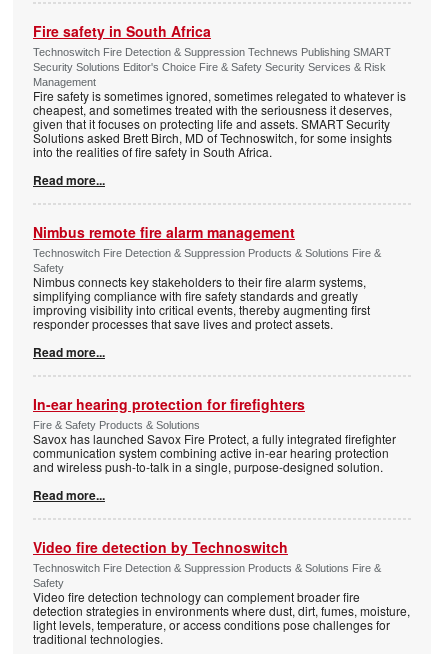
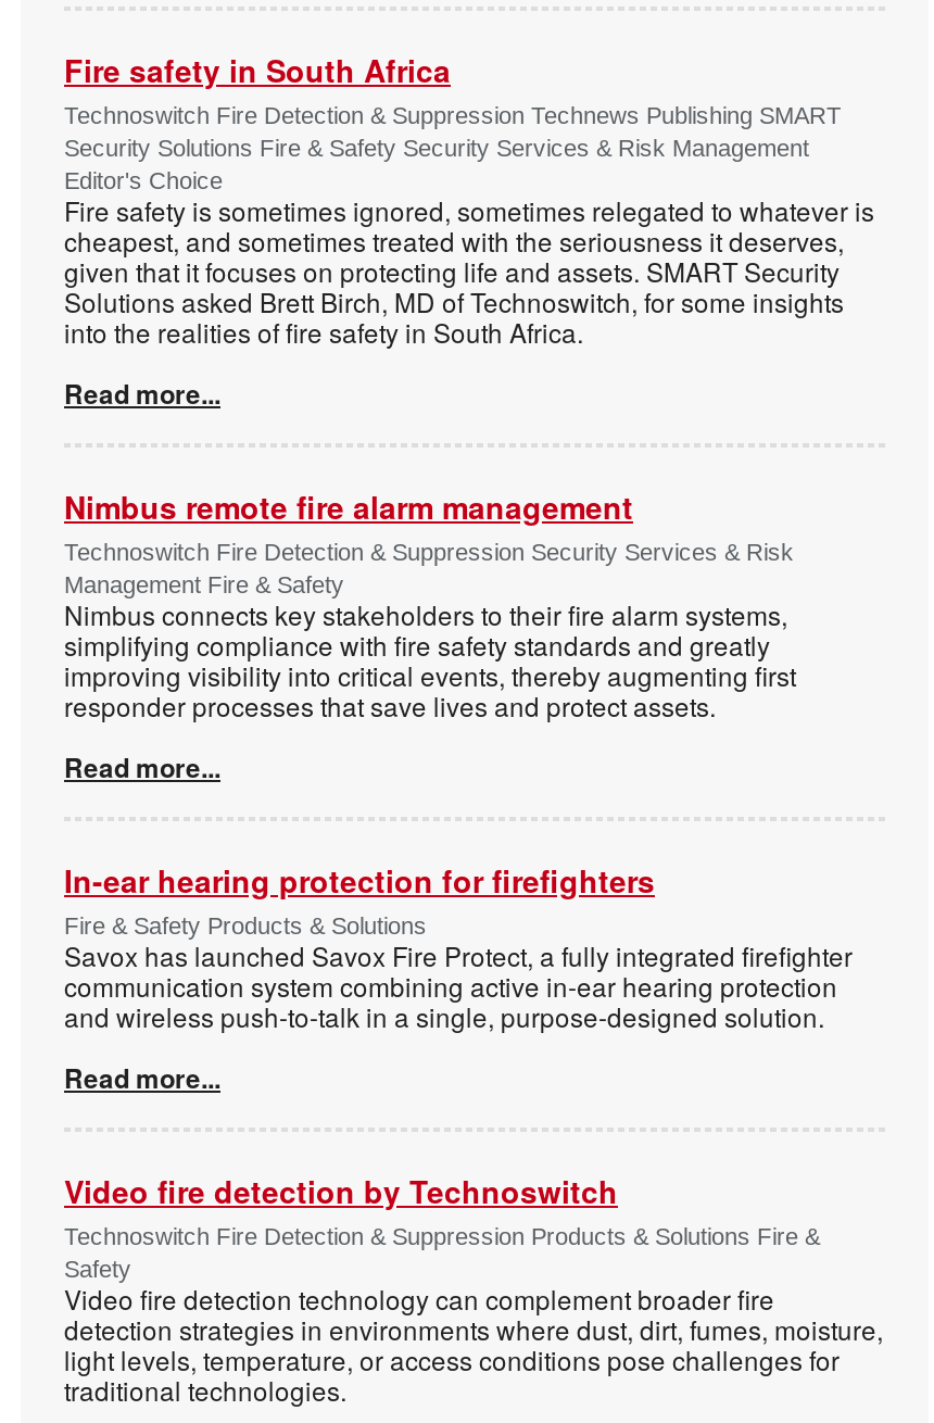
[33,60,386,87] Security Solutions Editor's Choice Fire & Safety Security Services & Risk | Management -> [64,134,809,192] Security Solutions Fire & Safety Security Services & Risk Management | Editor's Choice
[33,246,381,273] Technoswitch Fire Detection & Suppression Products & Solutions Fire & | Safety -> [64,538,794,596] Technoswitch Fire Detection & Suppression Security Services & Risk | Management Fire & Safety

